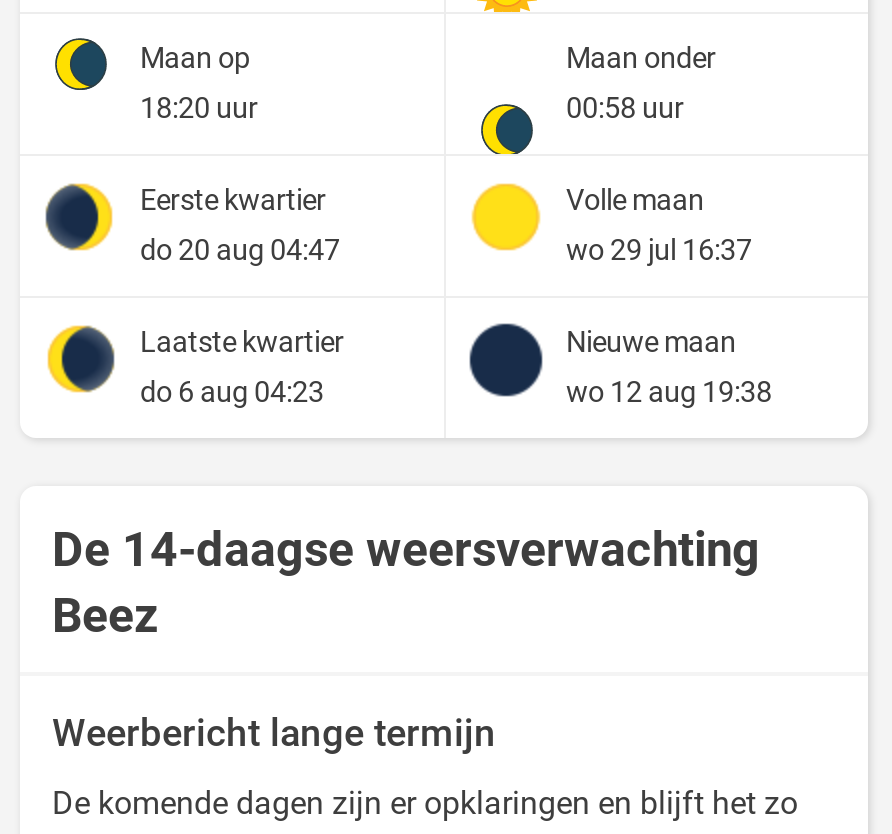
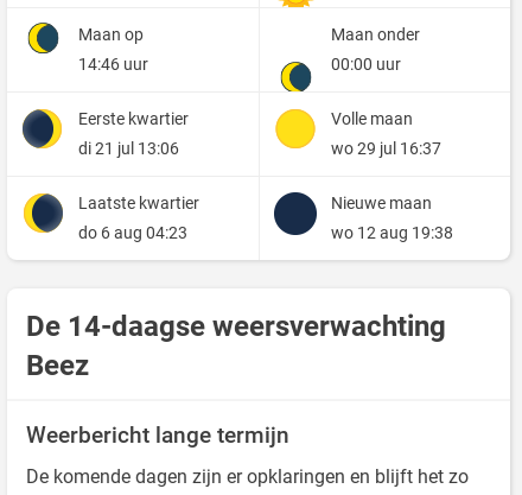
[140,92,258,126] 18:20 uur -> [78,54,148,75] 14:46 uur
[566,92,684,126] 00:58 uur -> [331,54,401,75] 00:00 uur
[140,234,340,268] do 20 aug 04:47 -> [78,139,179,159] di 21 jul 13:06

